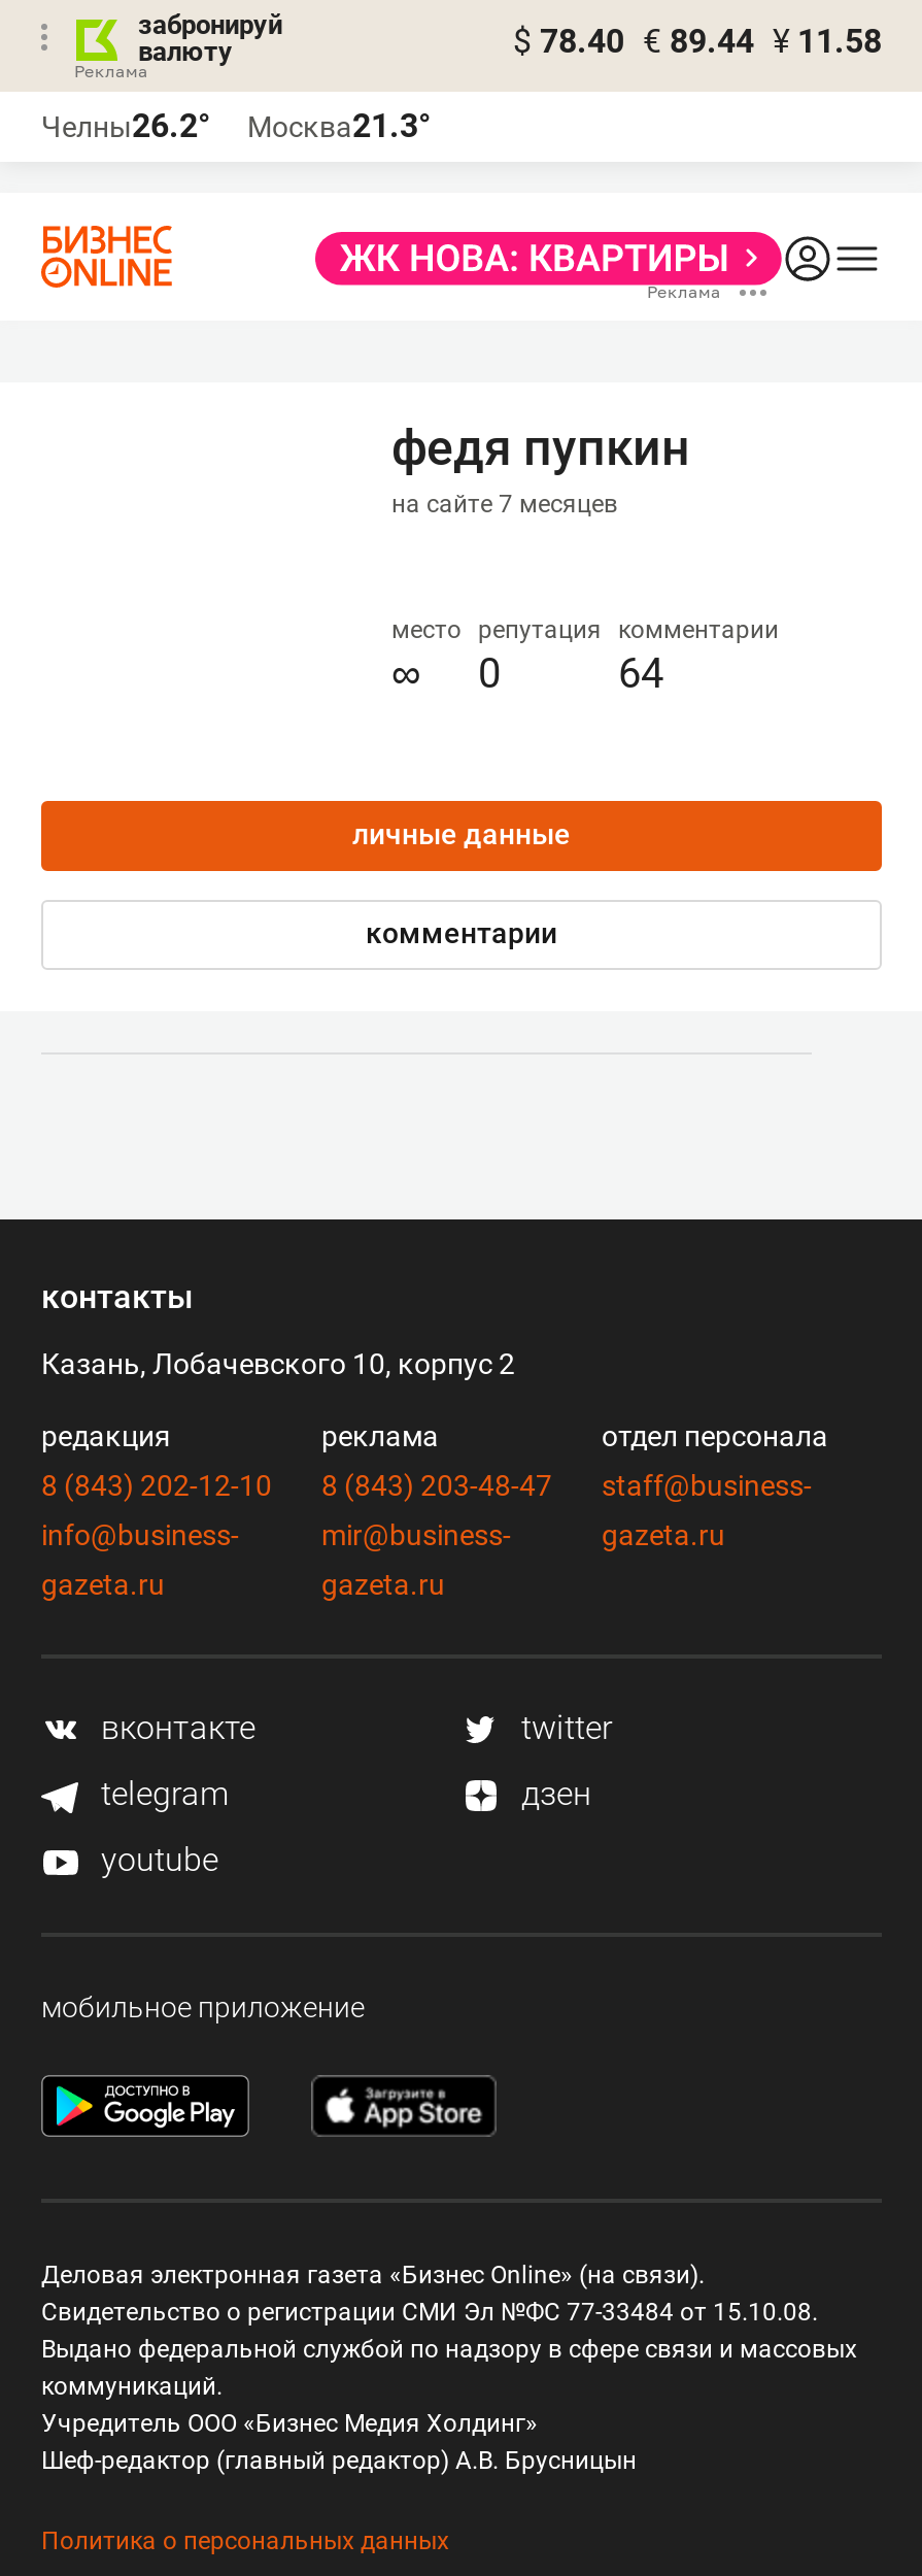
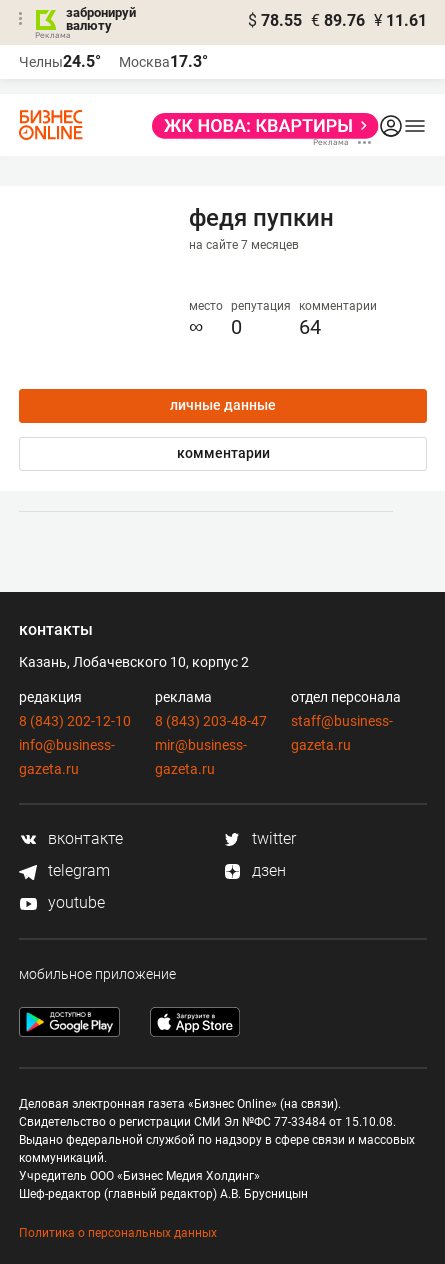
[513,22,882,61] $ 78.40 € 89.44 ¥ 11.58 -> [248,11,427,30] $ 78.55 € 89.76 ¥ 11.61
[41,106,210,145] Челны26.2° -> [19,52,101,71] Челны24.5°
[247,106,431,145] Москва21.3° -> [119,52,208,71] Москва17.3°

